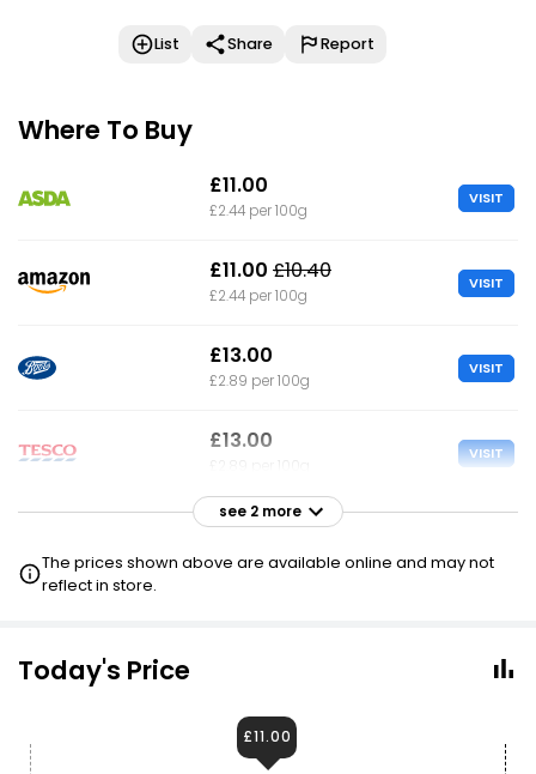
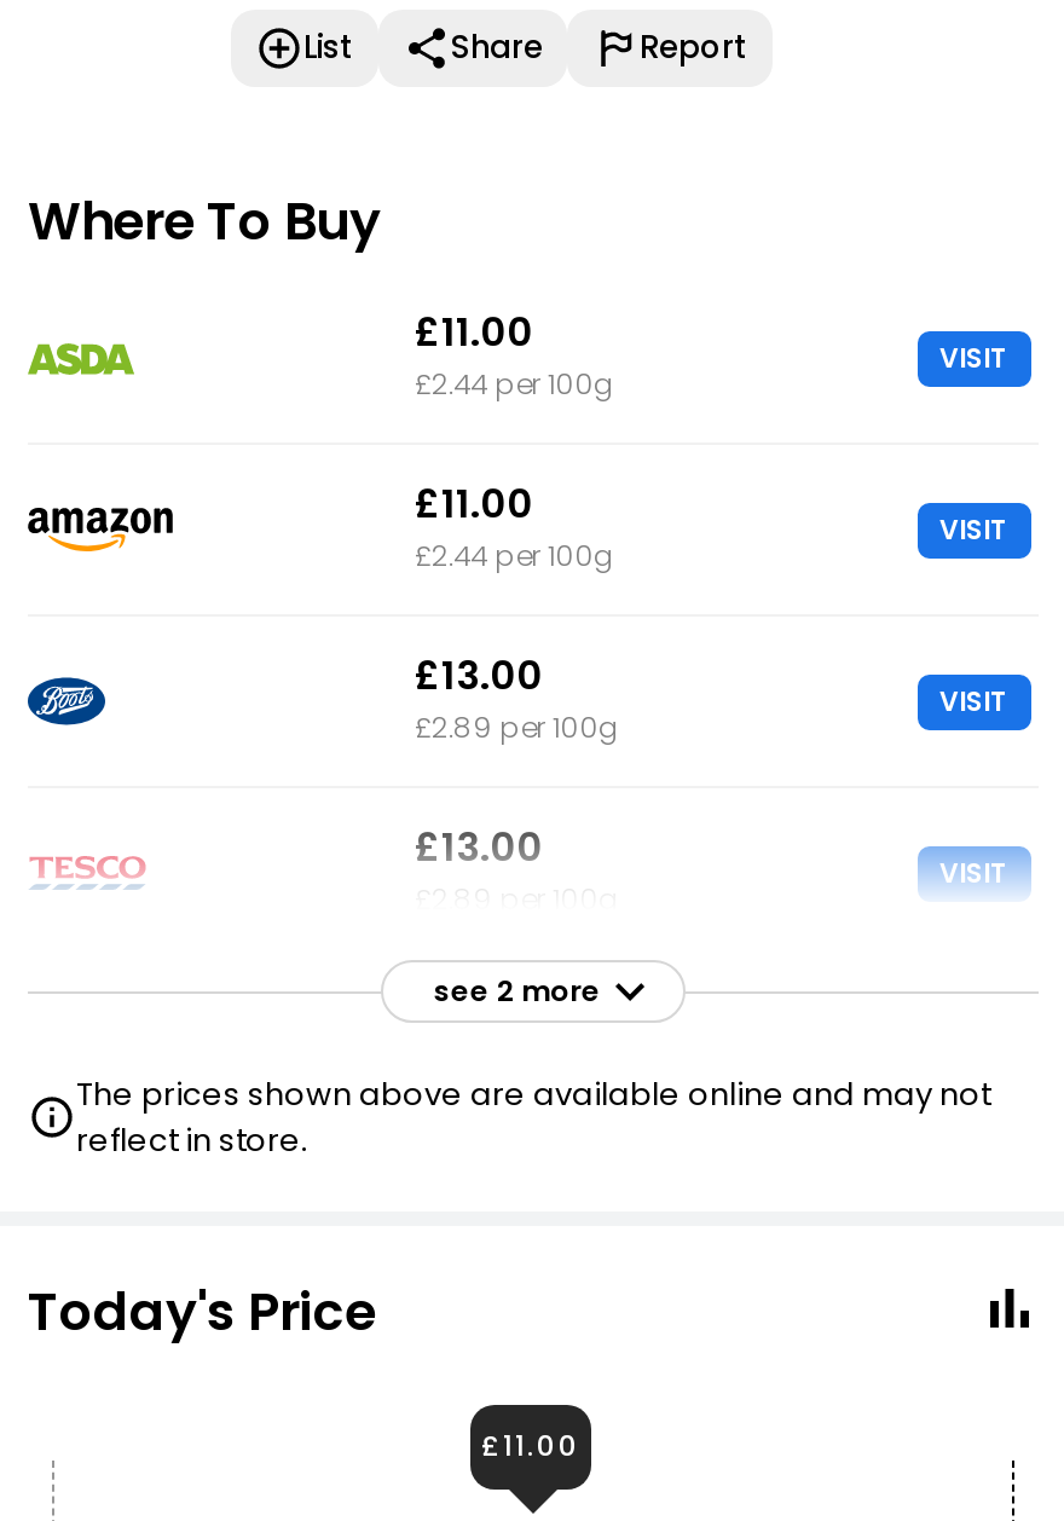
[209,256,331,284] £11.00 £10.40 -> [415,476,533,532] £11.00

